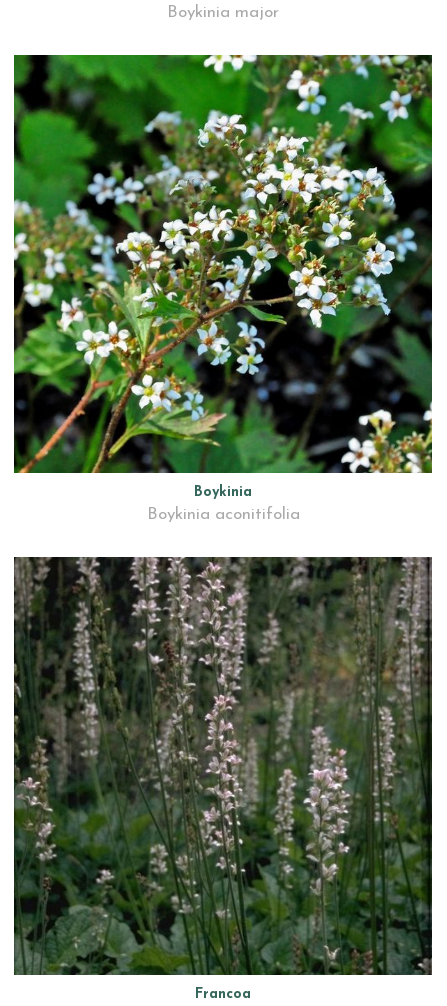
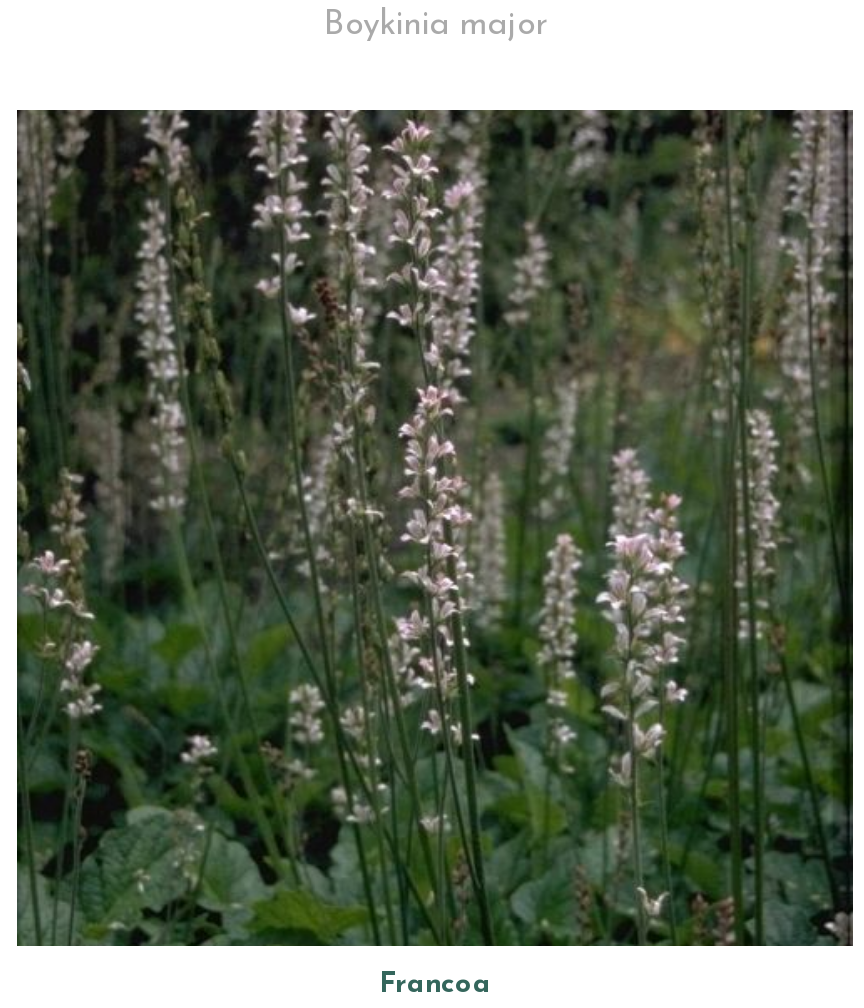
[13,54,433,523] [image] | Boykinia | Boykinia aconitifolia -> none

